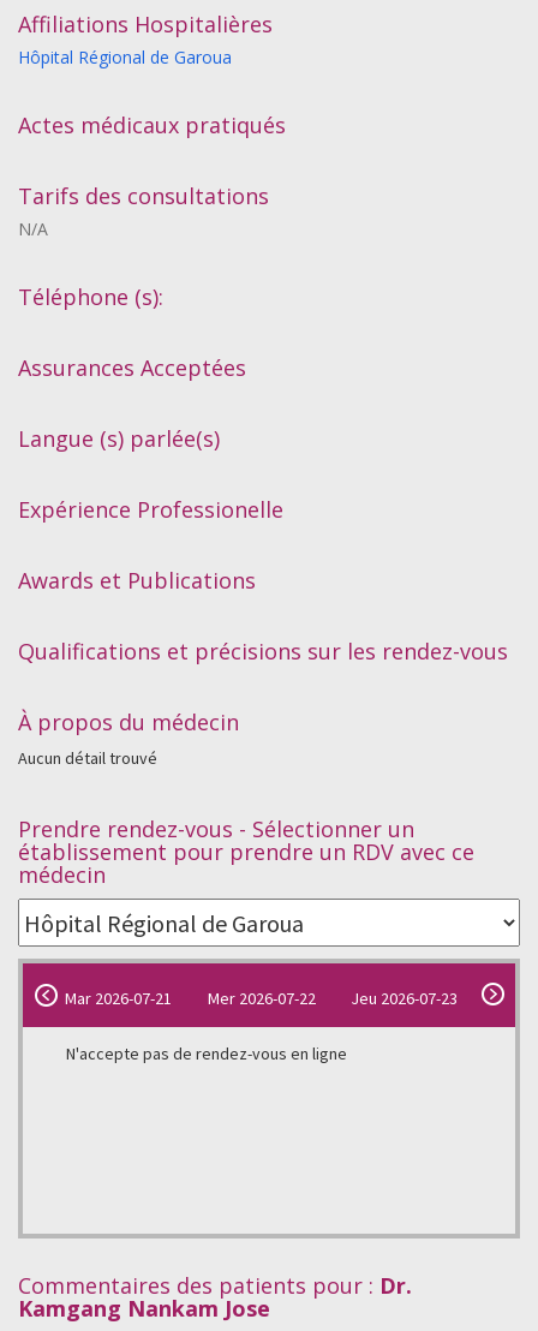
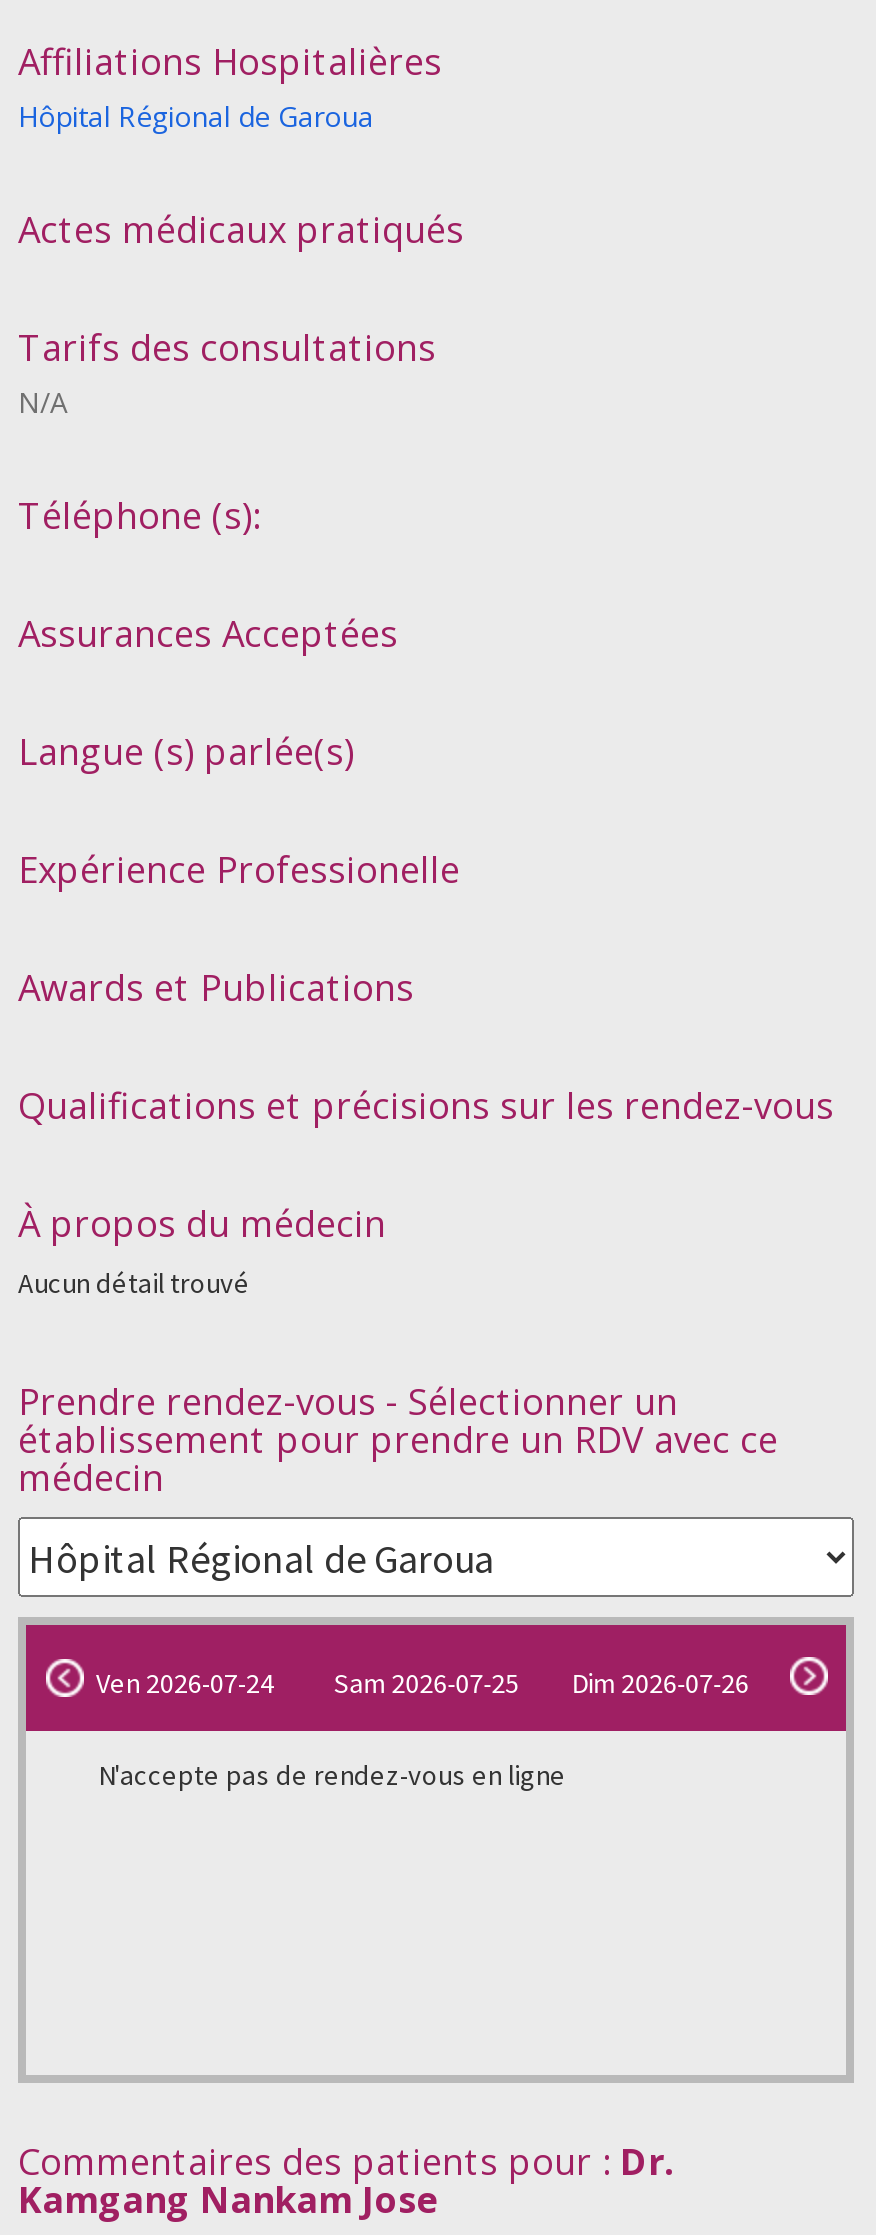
[65,988,457,1010] Mar 2026-07-21 | Mer 2026-07-22 | Jeu 2026-07-23 -> [96,1666,749,1702] Ven 2026-07-24 | Sam 2026-07-25 | Dim 2026-07-26

